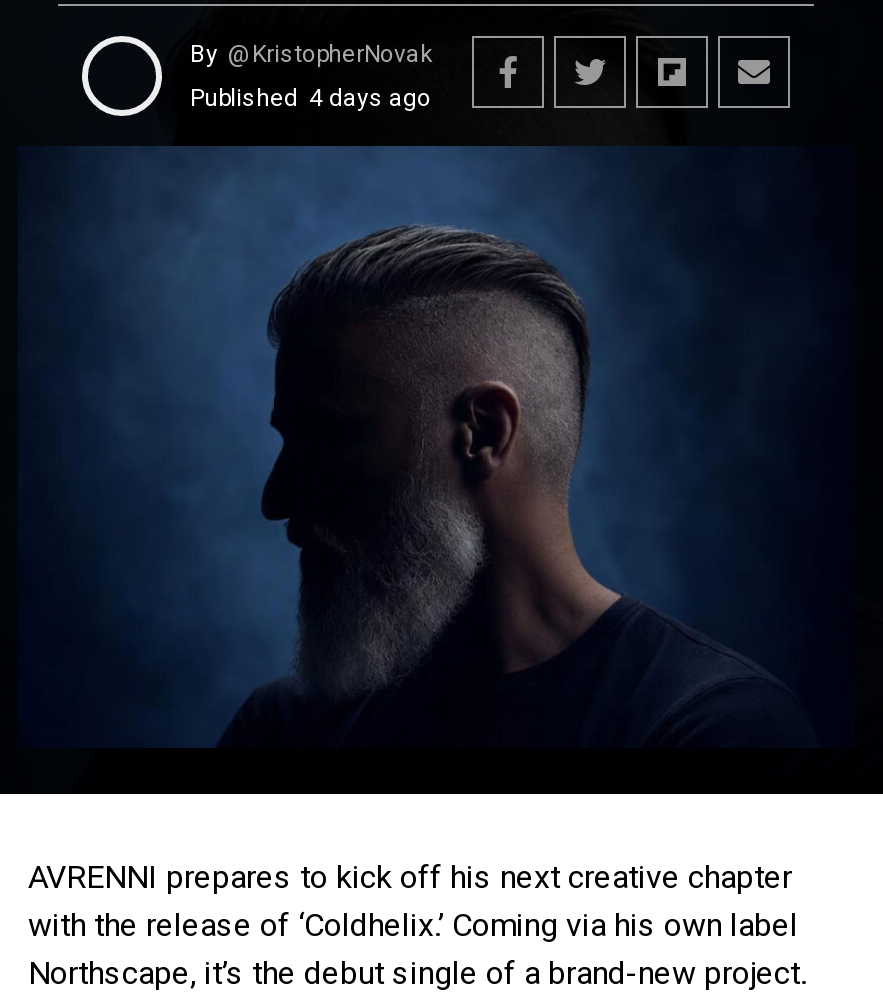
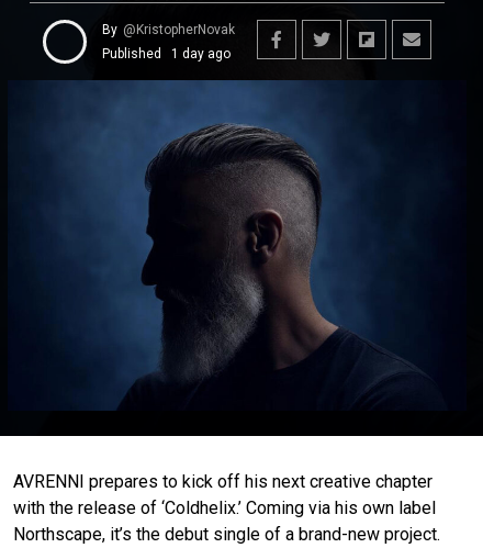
[190,84,431,112] Published 4 days ago -> [102,46,231,61] Published | 1 day ago

